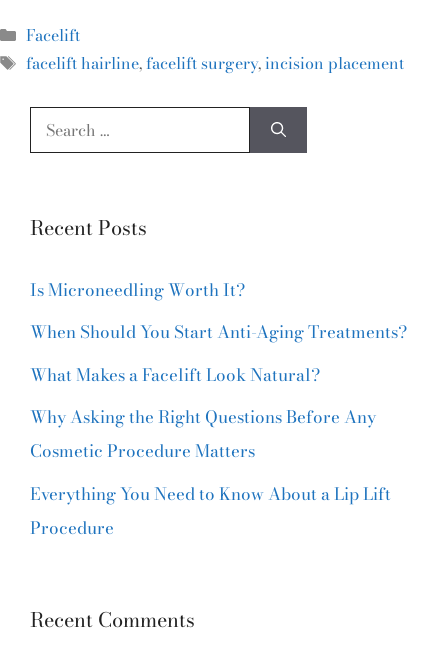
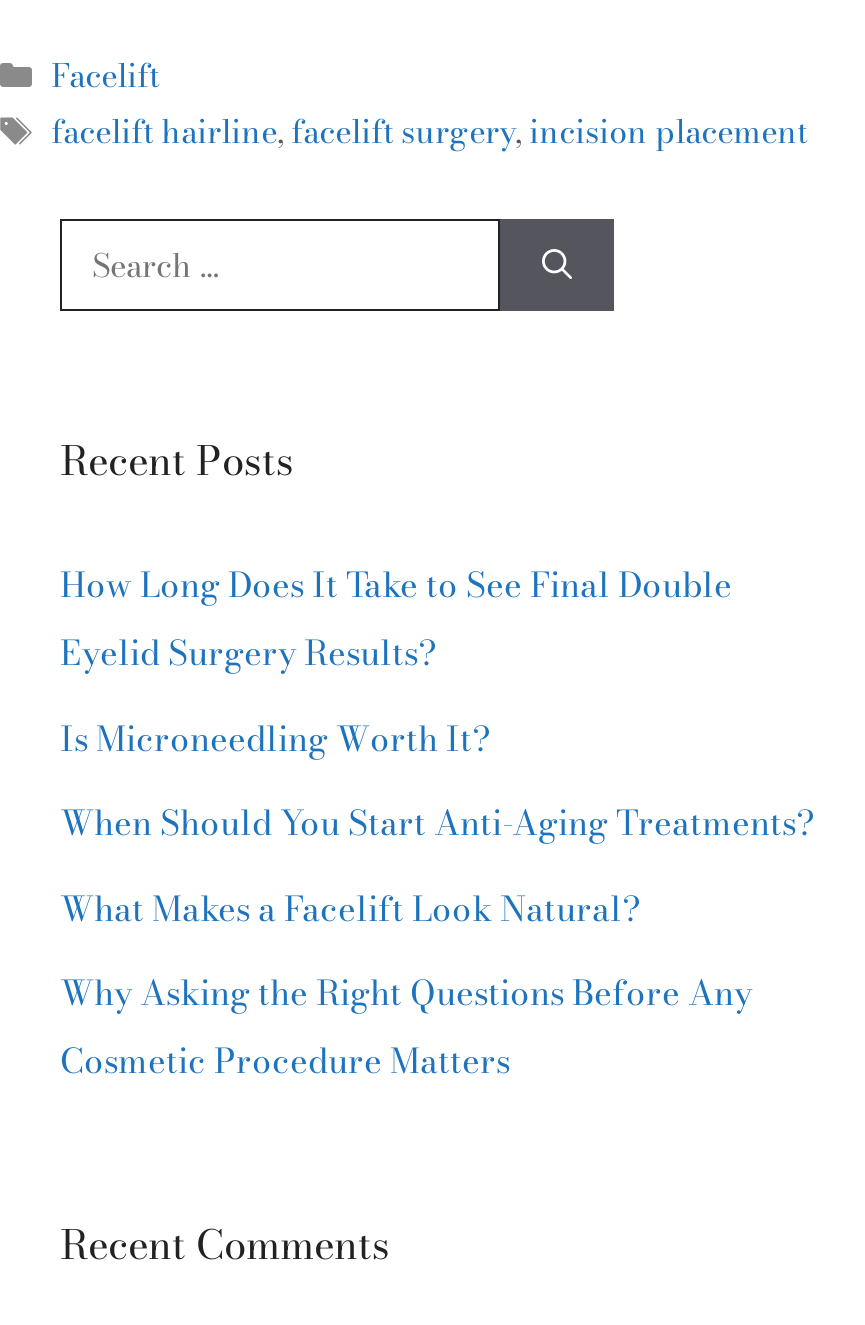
none -> [60,559,732,679] How Long Does It Take to See Final Double | Eyelid Surgery Results?
moved [30,277,407,464] -> [60,712,814,1087]: Is Microneedling Worth It? | When Should You Start Anti-Aging Treatments? | What Makes a Facelift Look Natural? | Why Asking the Right Questions Before Any | Cosmetic Procedure Matters
[30,481,391,541] Everything You Need to Know About a Lip Lift | Procedure -> none

